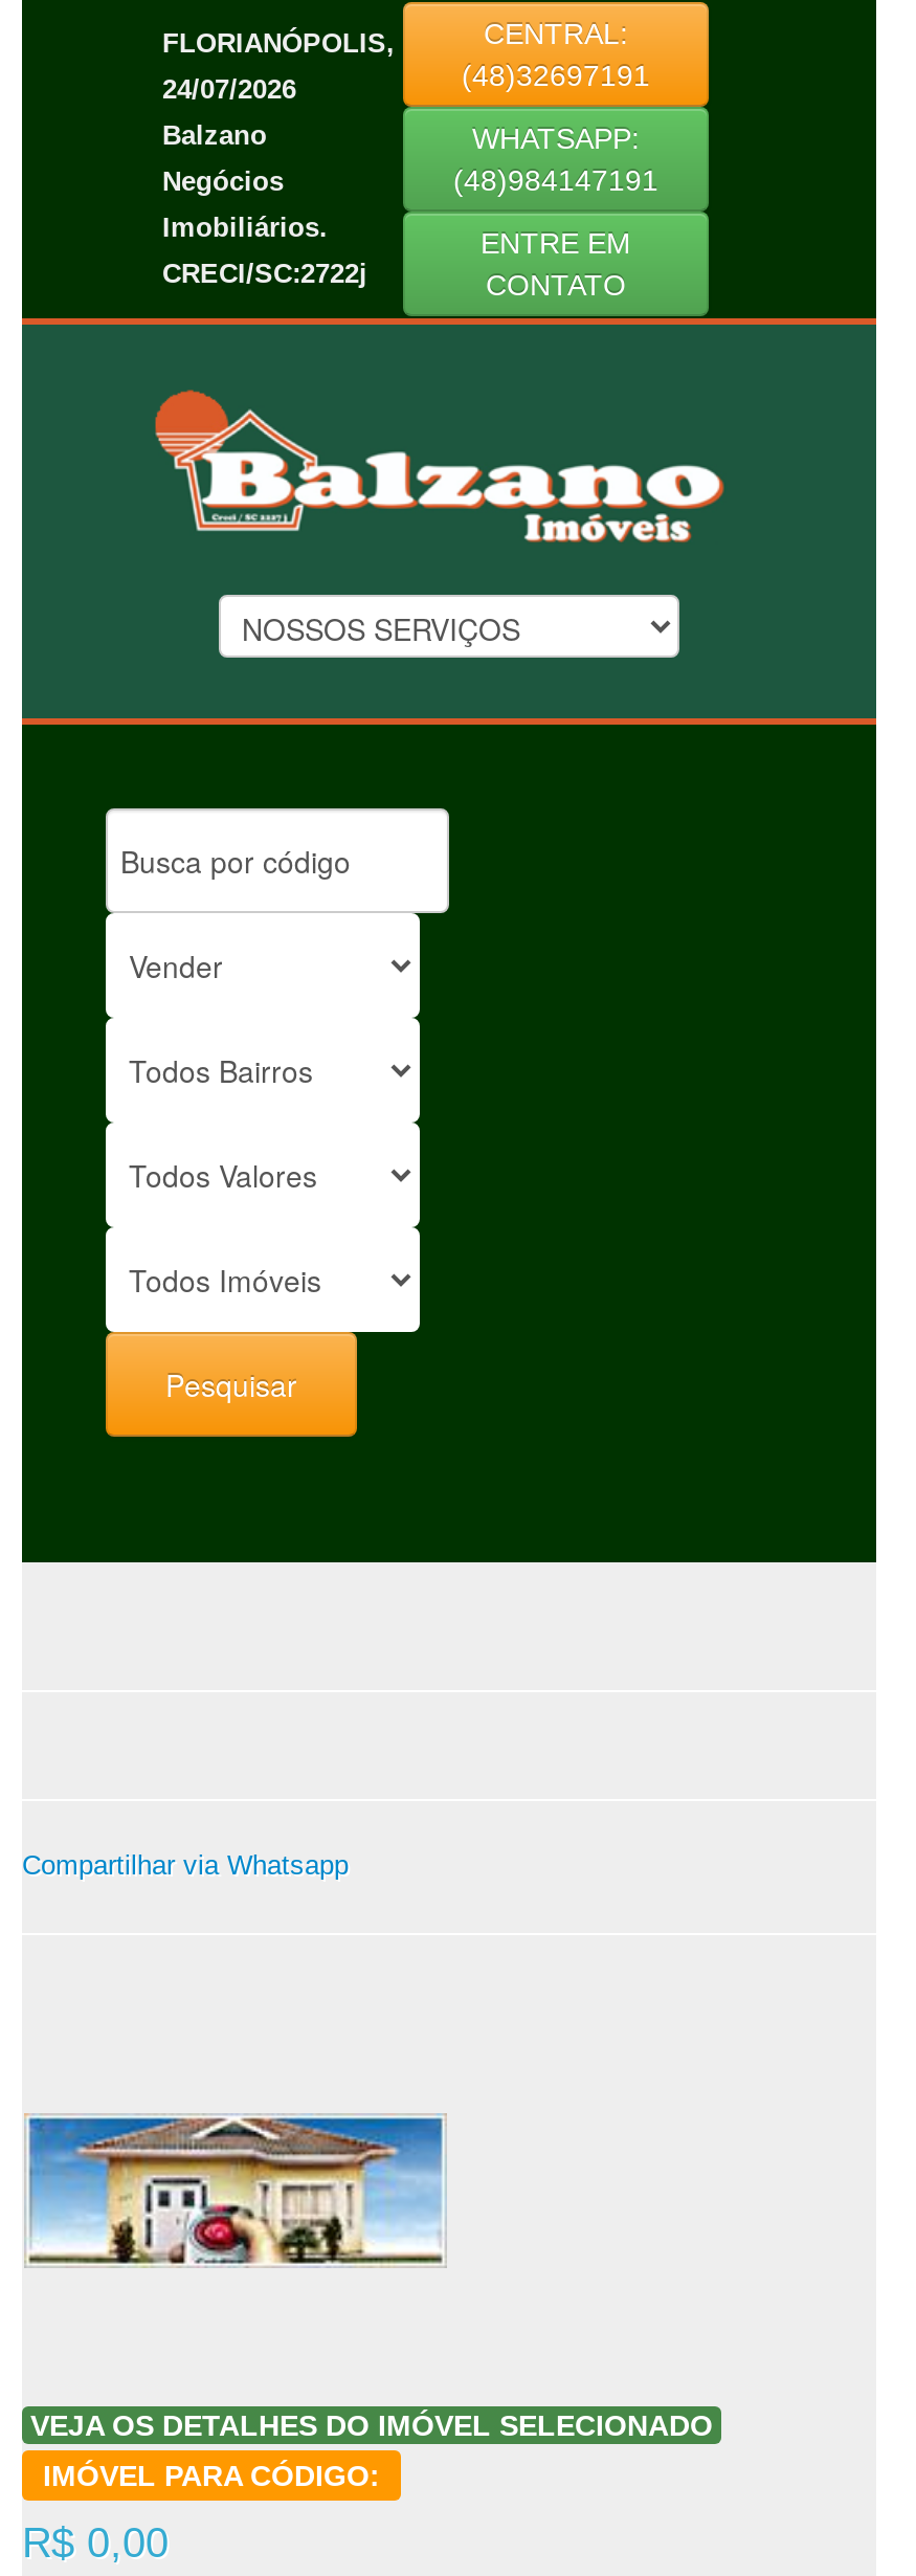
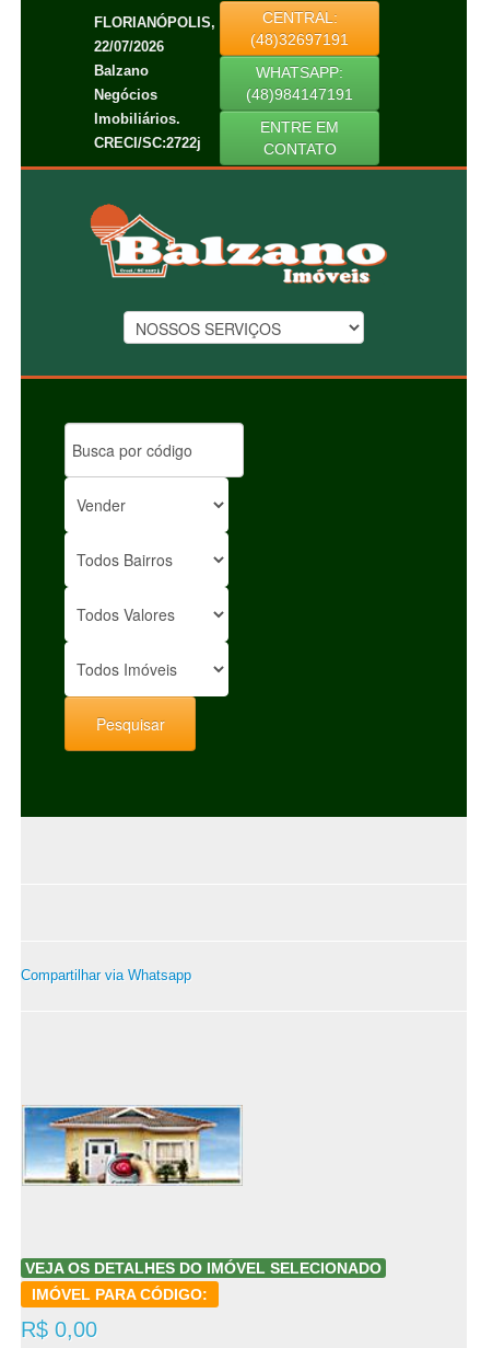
[162,73,296,105] 24/07/2026 -> [94,38,164,55] 22/07/2026

